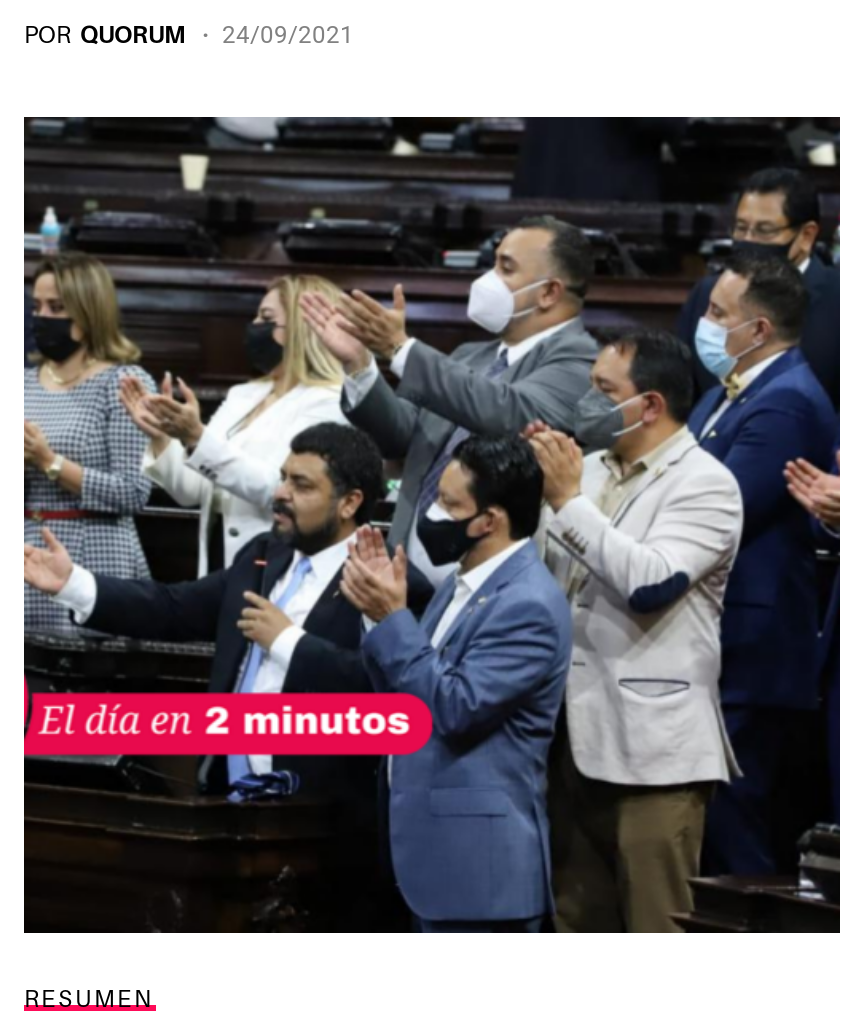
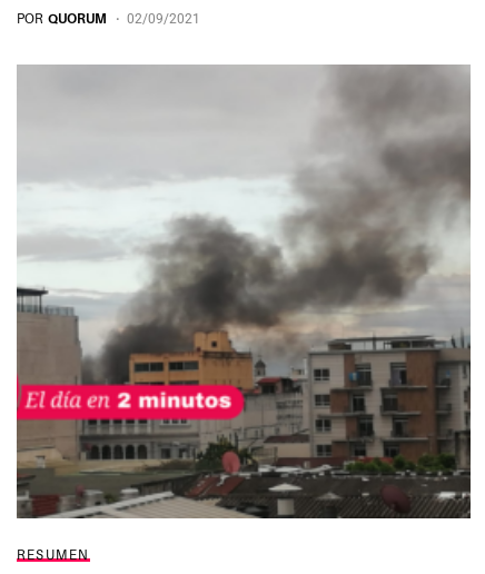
[24,22,354,50] POR QUORUM 24/09/2021 -> [17,11,200,27] POR QUORUM 02/09/2021
[22,117,842,935] [image] -> [16,65,472,519] [image]

